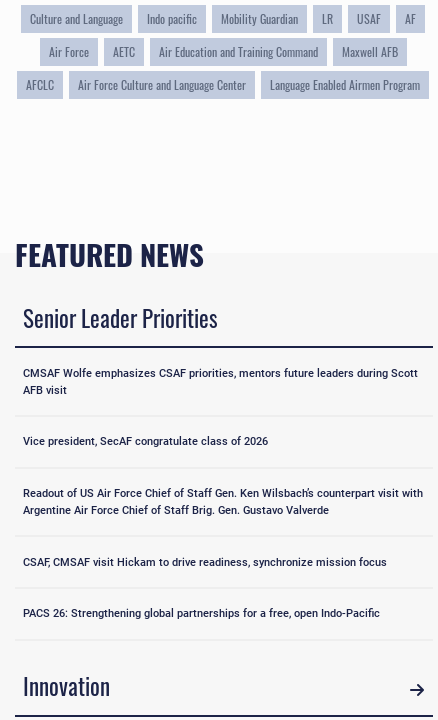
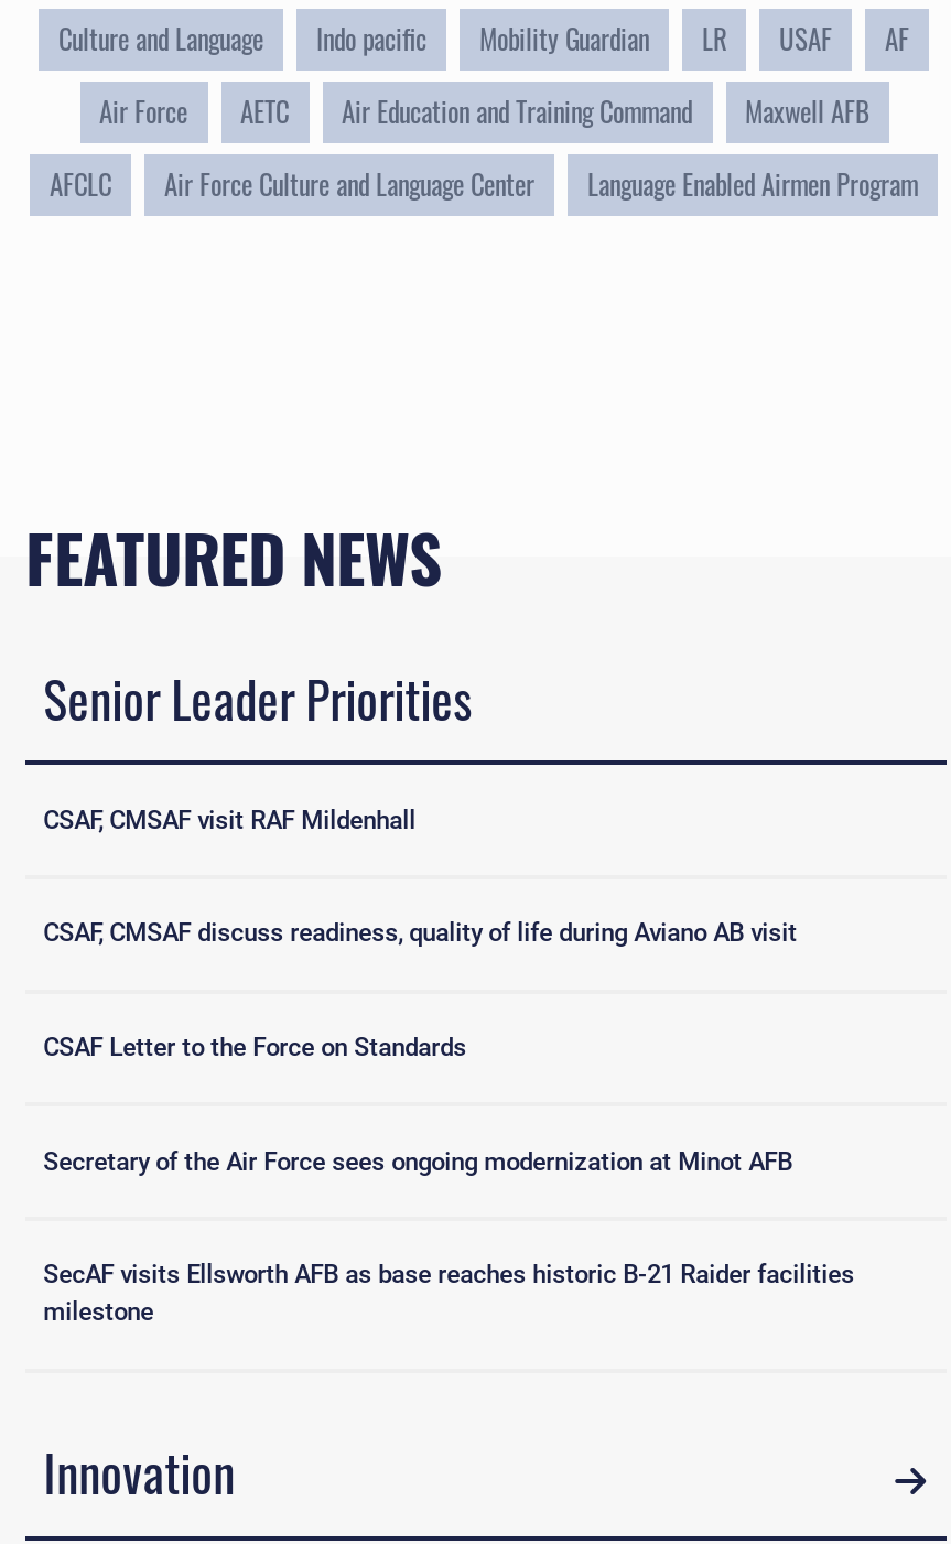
[23,365,418,396] CMSAF Wolfe emphasizes CSAF priorities, mentors future leaders during Scott | AFB visit -> [43,803,416,834] CSAF, CMSAF visit RAF Mildenhall
[23,434,268,448] Vice president, SecAF congratulate class of 2026 -> [43,917,797,948] CSAF, CMSAF discuss readiness, quality of life during Aviano AB visit
[23,486,423,517] Readout of US Air Force Chief of Staff Gen. Ken Wilsbach’s counterpart visit with | Argentine Air Force Chief of Staff Brig. Gen. Gustavo Valverde -> [43,1032,467,1062] CSAF Letter to the Force on Standards
[23,555,387,569] CSAF, CMSAF visit Hickam to drive readiness, synchronize mission focus -> [43,1145,793,1176] Secretary of the Air Force sees ongoing modernization at Minot AFB
[23,606,384,620] PACS 26: Strengthening global partnerships for a free, open Indo-Pacific -> [43,1259,854,1328] SecAF visits Ellsworth AFB as base reaches historic B-21 Raider facilities | milestone

